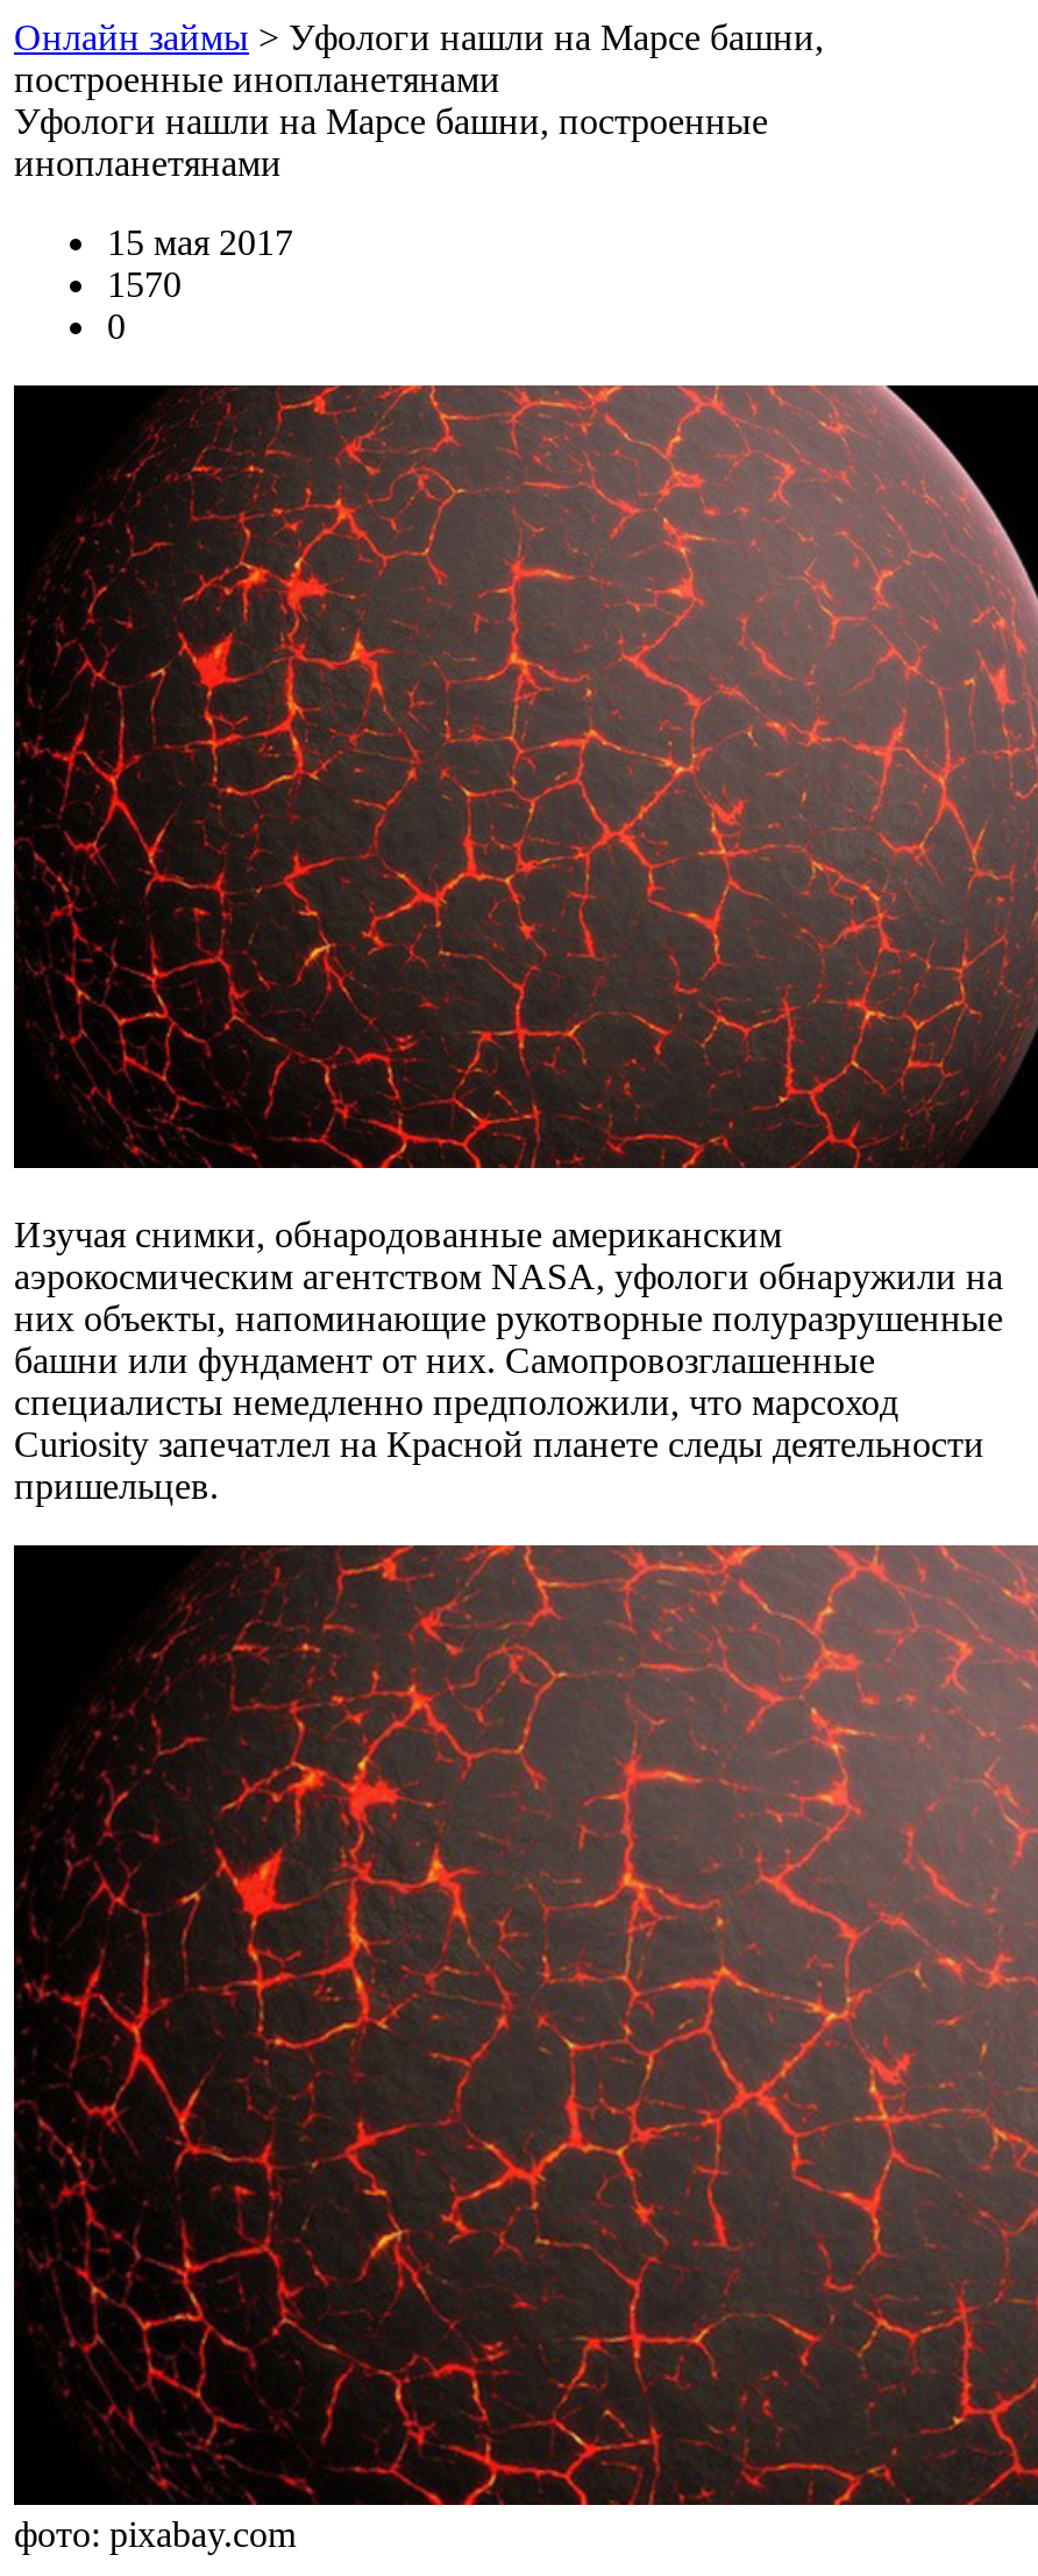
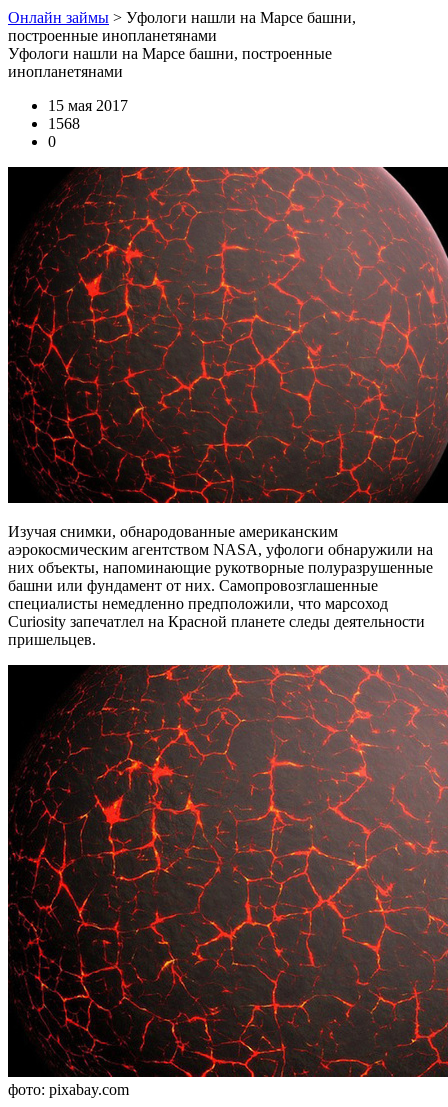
[107,264,182,304] 1570 -> [48,115,80,132] 1568

